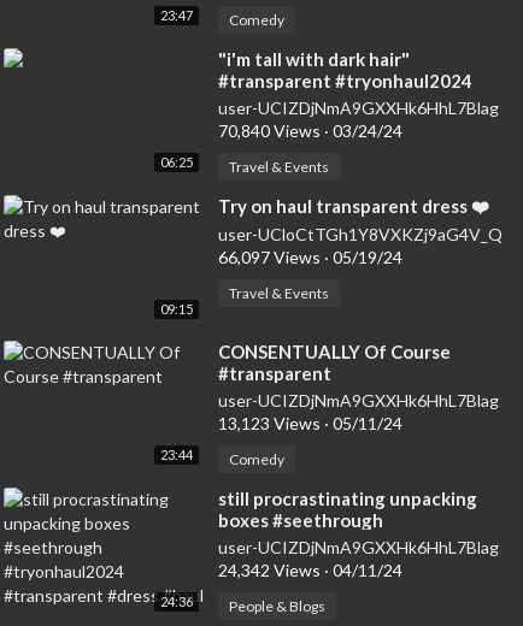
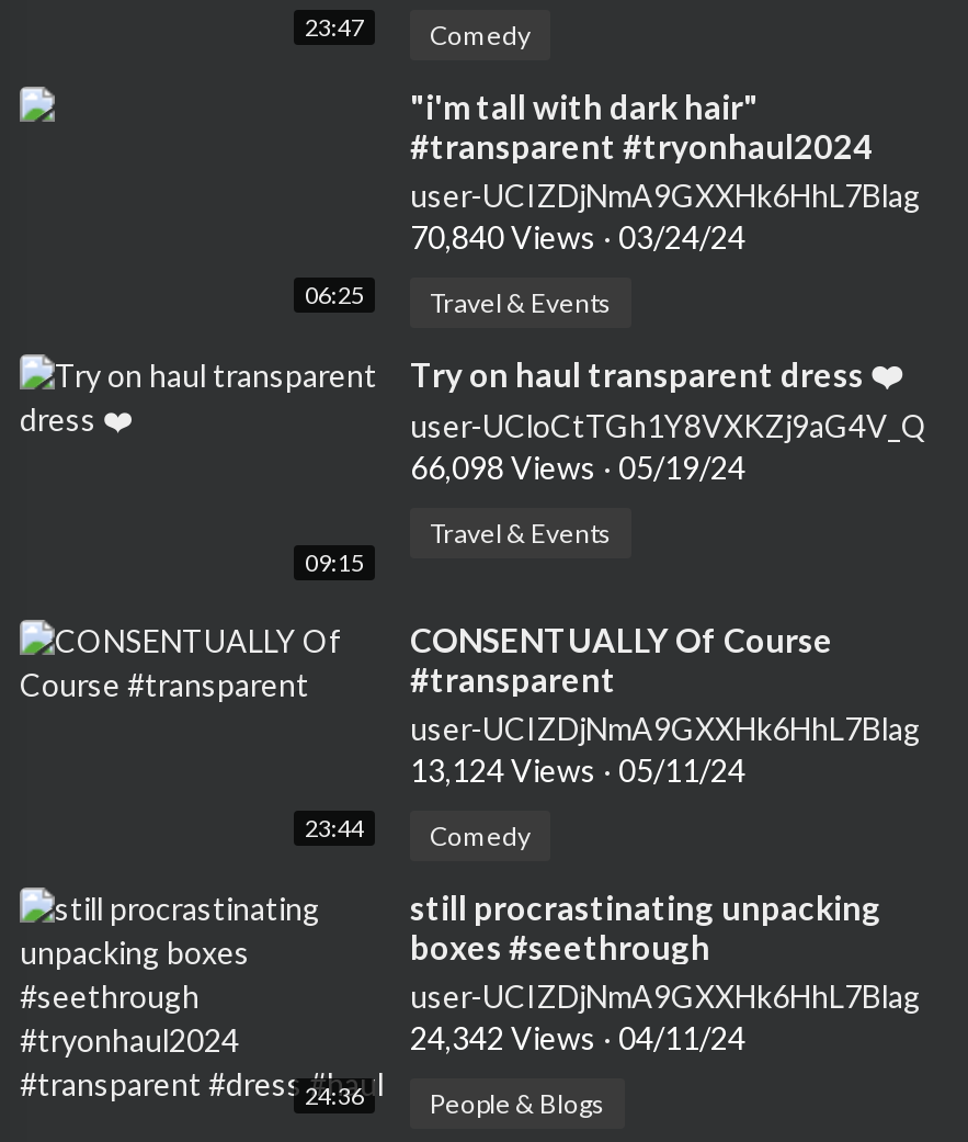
[218,246,402,267] 66,097 Views · 05/19/24 -> [410,448,745,485] 66,098 Views · 05/19/24
[218,413,402,433] 13,123 Views · 05/11/24 -> [410,751,745,788] 13,124 Views · 05/11/24

